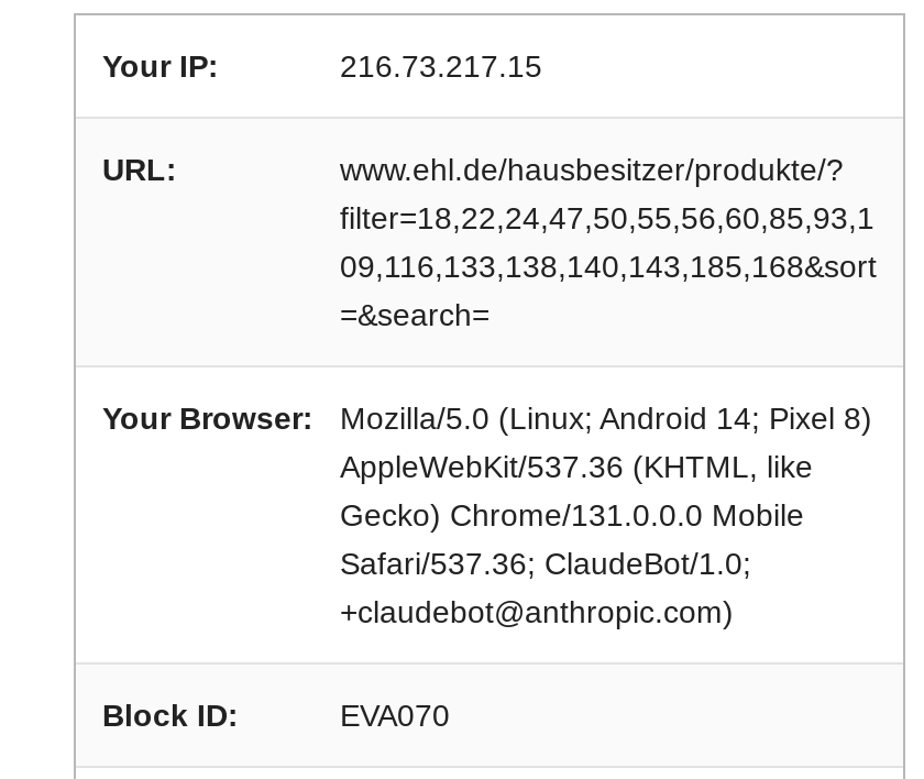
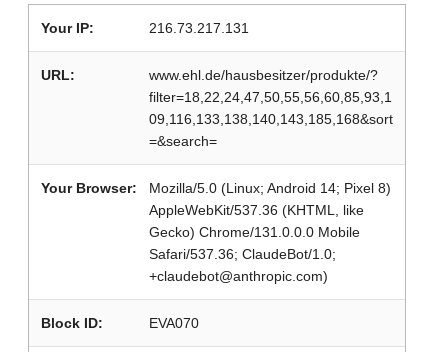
[340,48,542,84] 216.73.217.15 -> [149,20,249,36] 216.73.217.131

